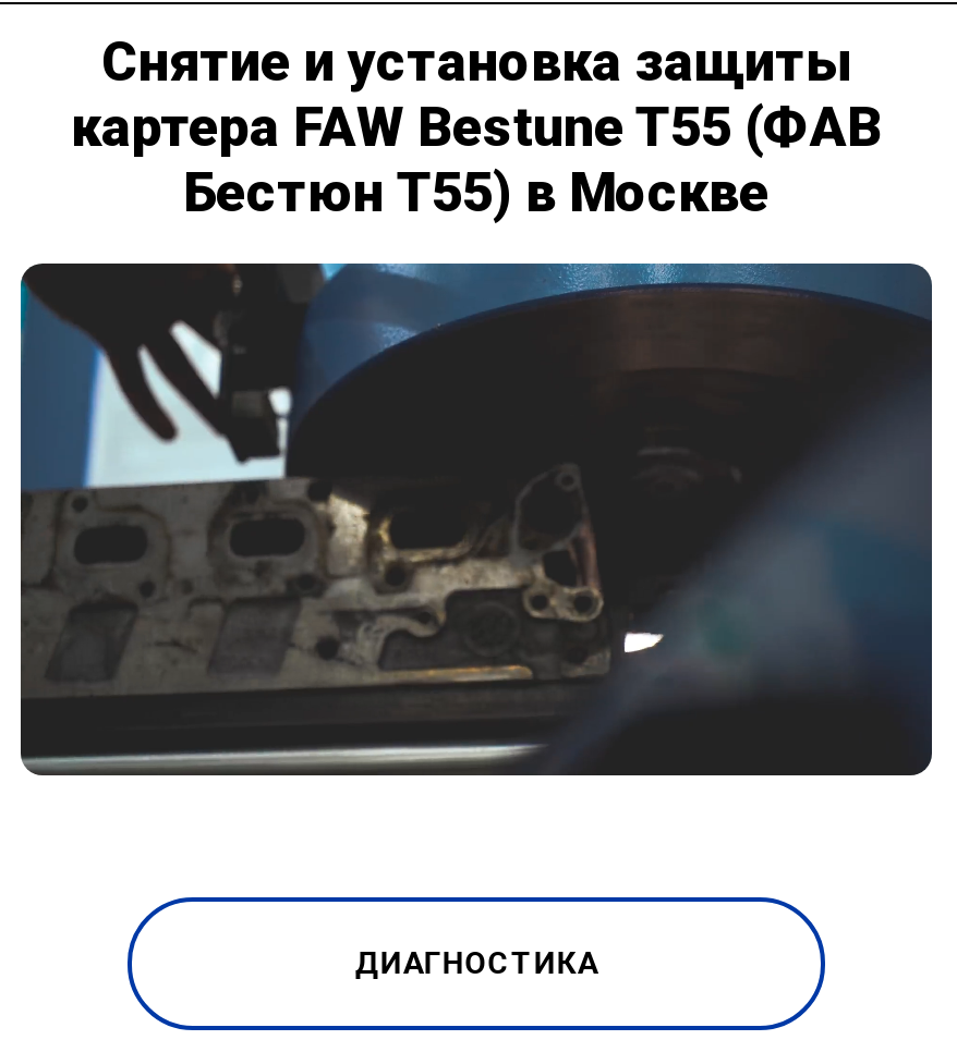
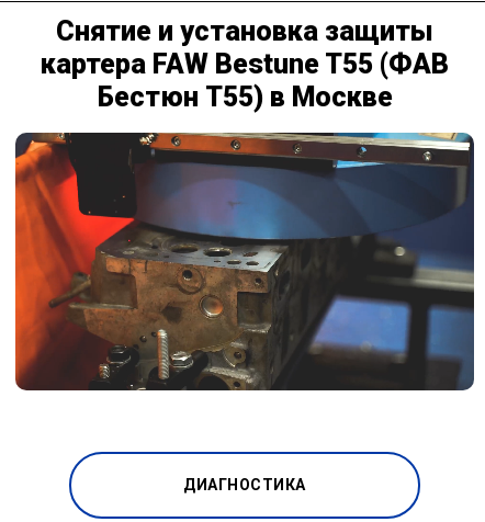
[19,261,932,775] [image] -> [14,132,475,390] [image]

